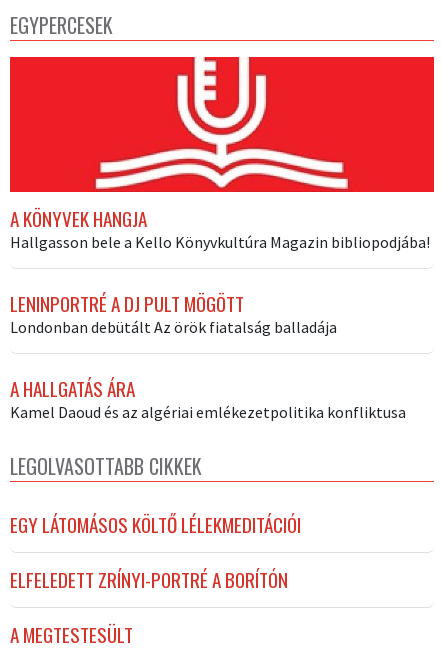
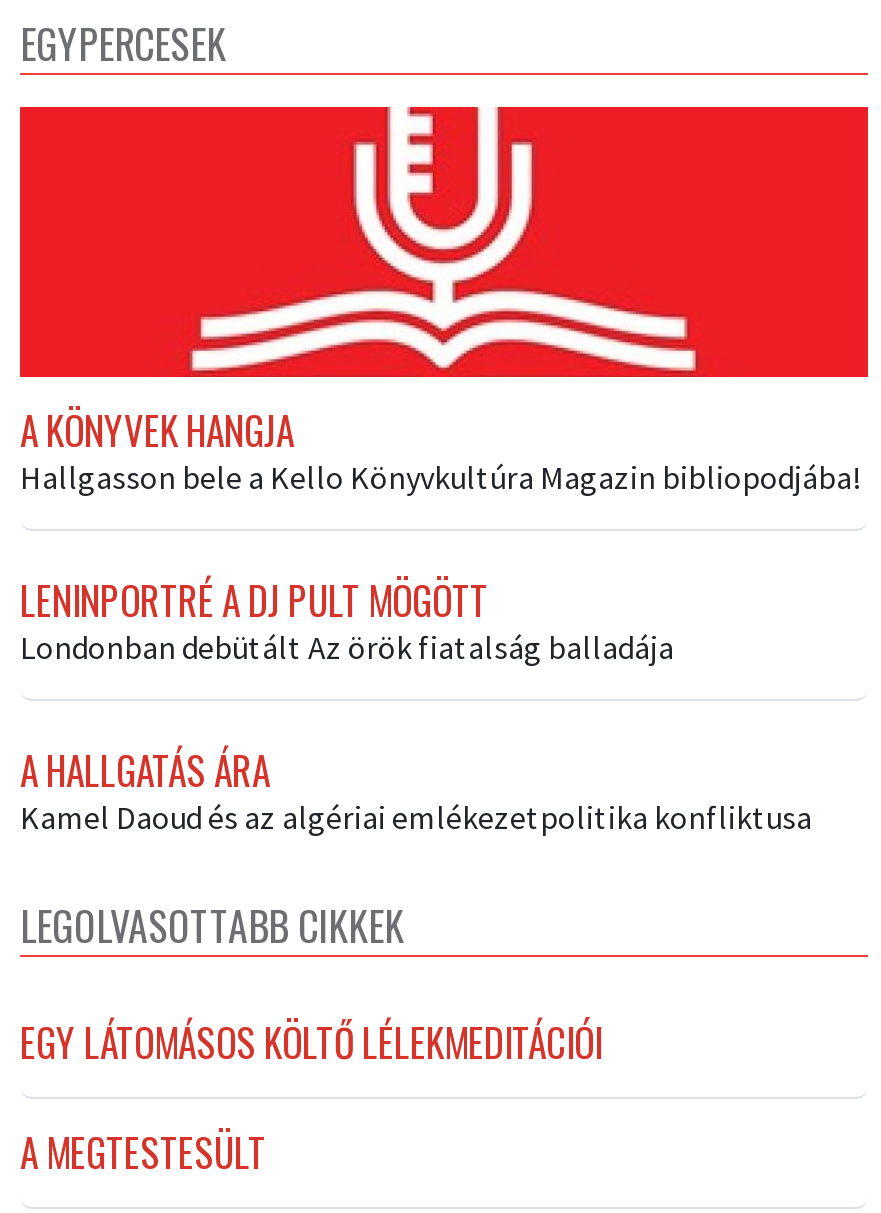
[10,565,288,594] ELFELEDETT ZRÍNYI-PORTRÉ A BORÍTÓN -> none

